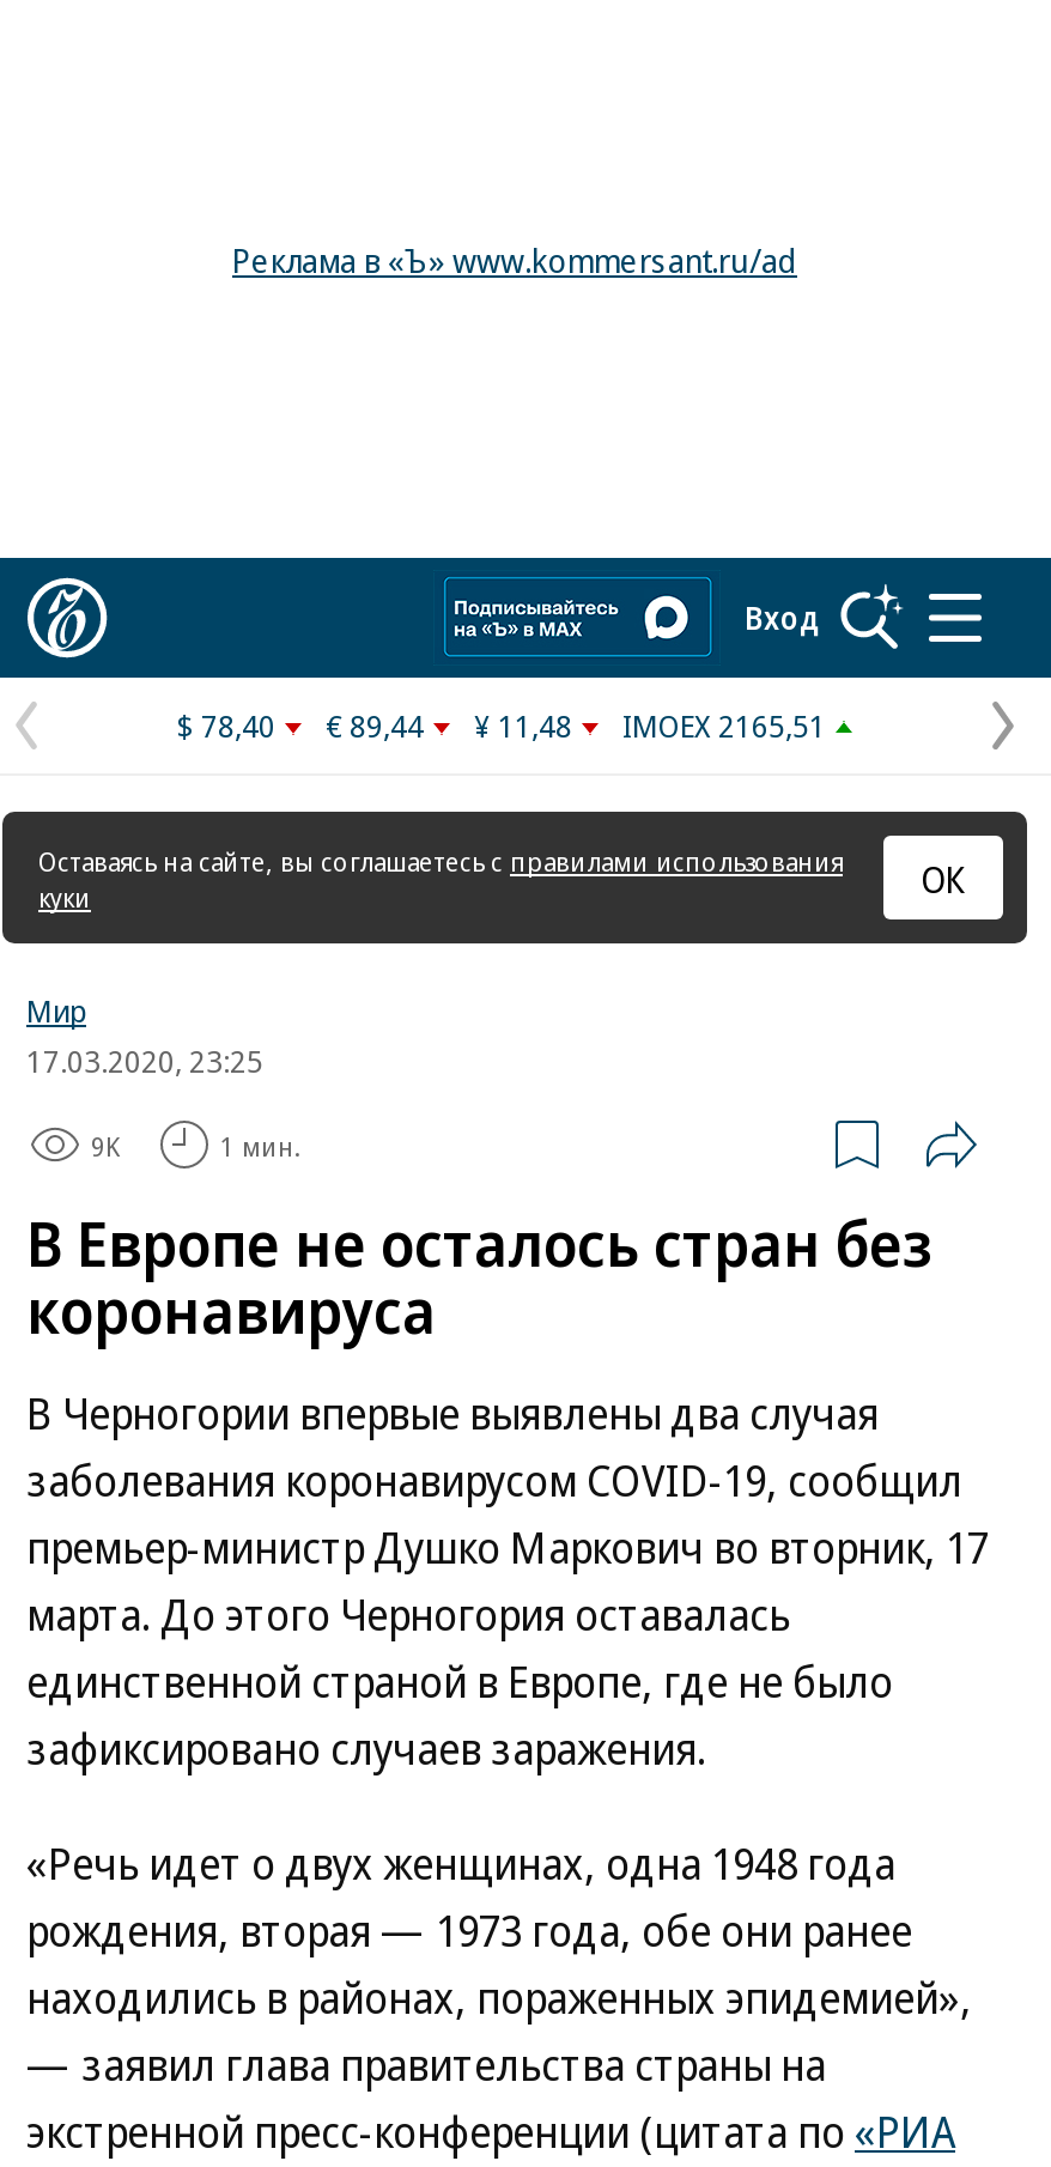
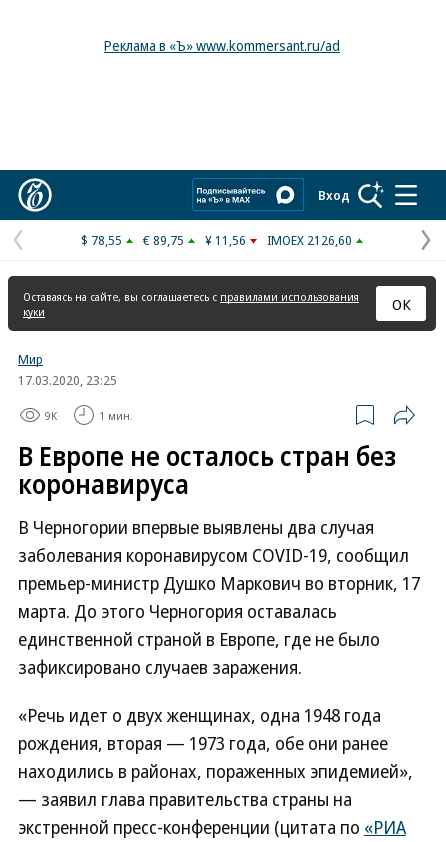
[177,704,275,747] $ 78,40 -> [81,231,122,249] $ 78,55
[326,704,424,747] € 89,44 -> [143,231,184,249] € 89,75
[474,704,572,747] ¥ 11,48 -> [205,231,246,249] ¥ 11,56
[622,704,826,747] IMOEX 2165,51 -> [267,231,352,249] IMOEX 2126,60

